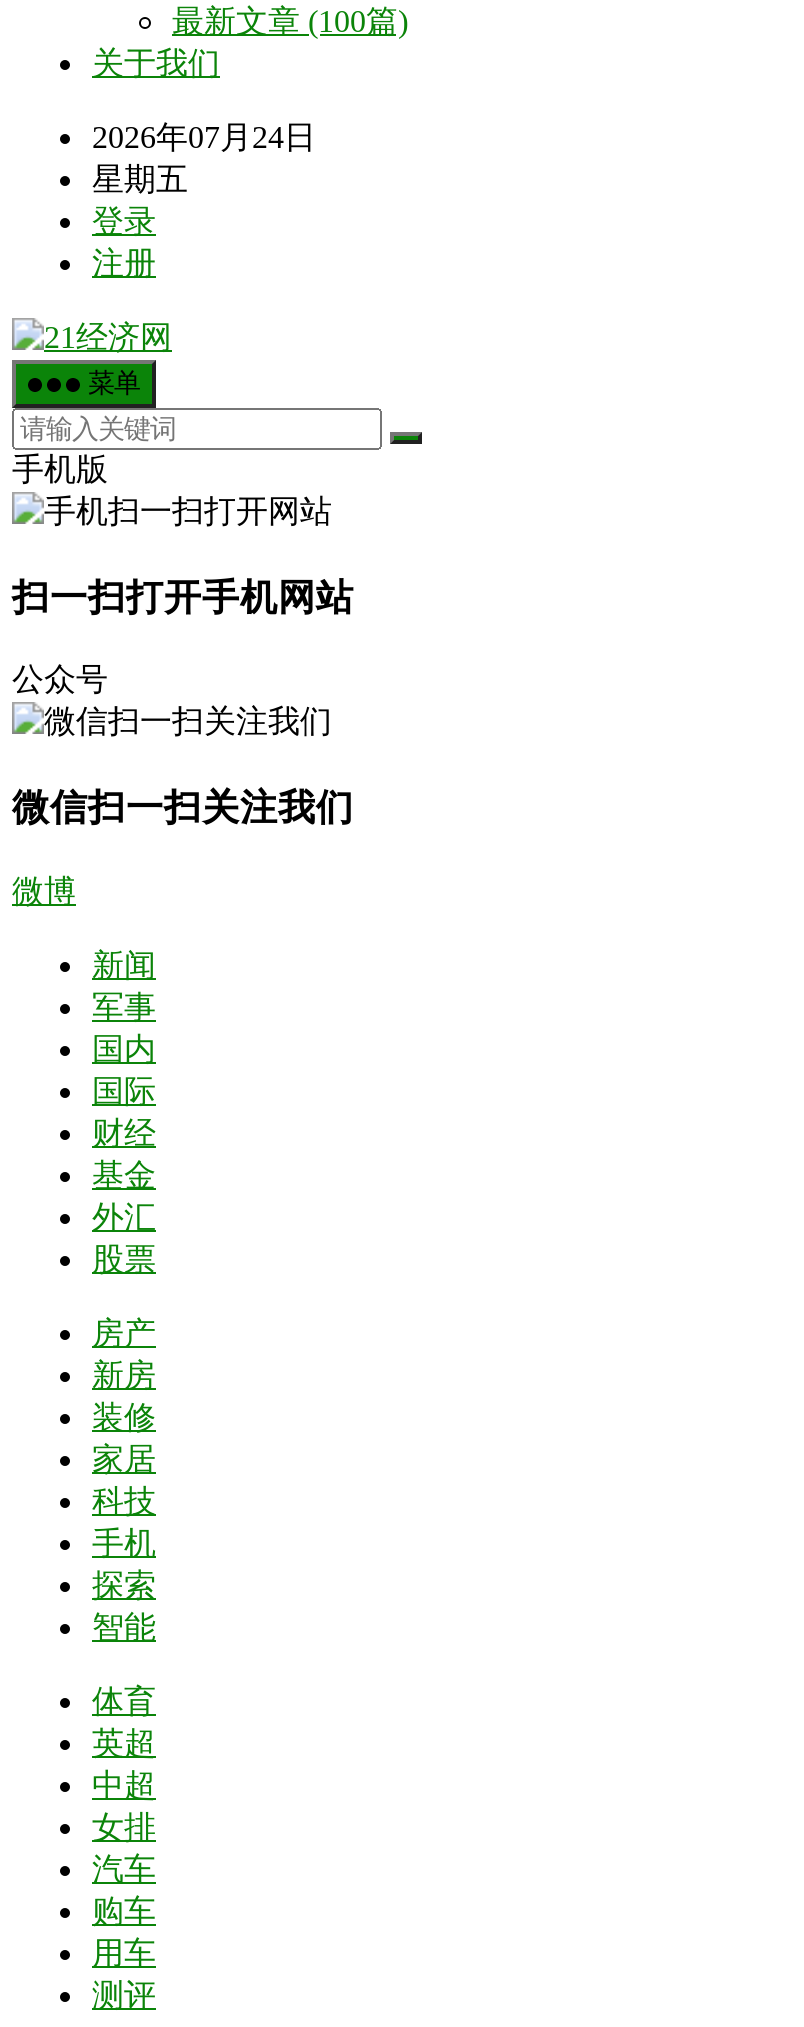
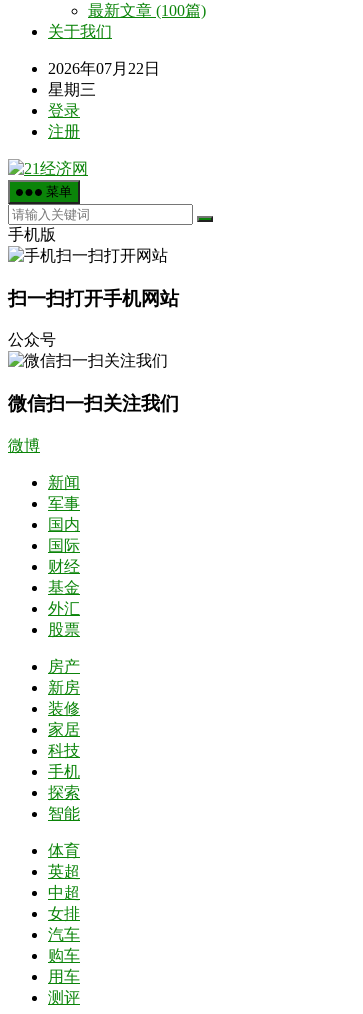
[92,120,316,154] 2026年07月24日 -> [48,60,160,77] 2026年07月22日
[92,162,188,196] 星期五 -> [48,81,96,98] 星期三

